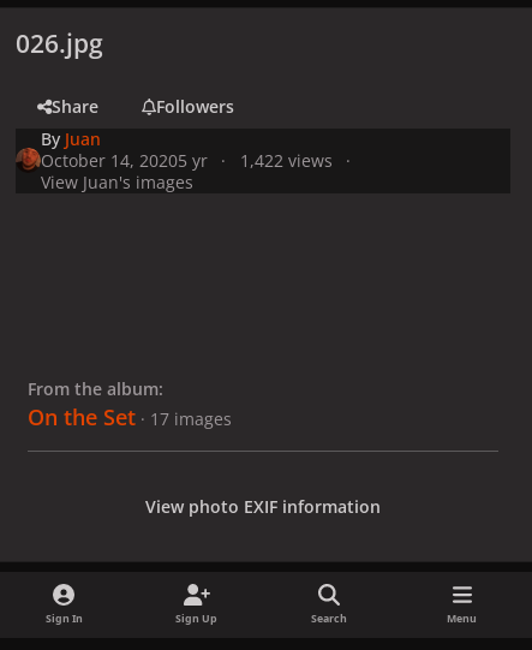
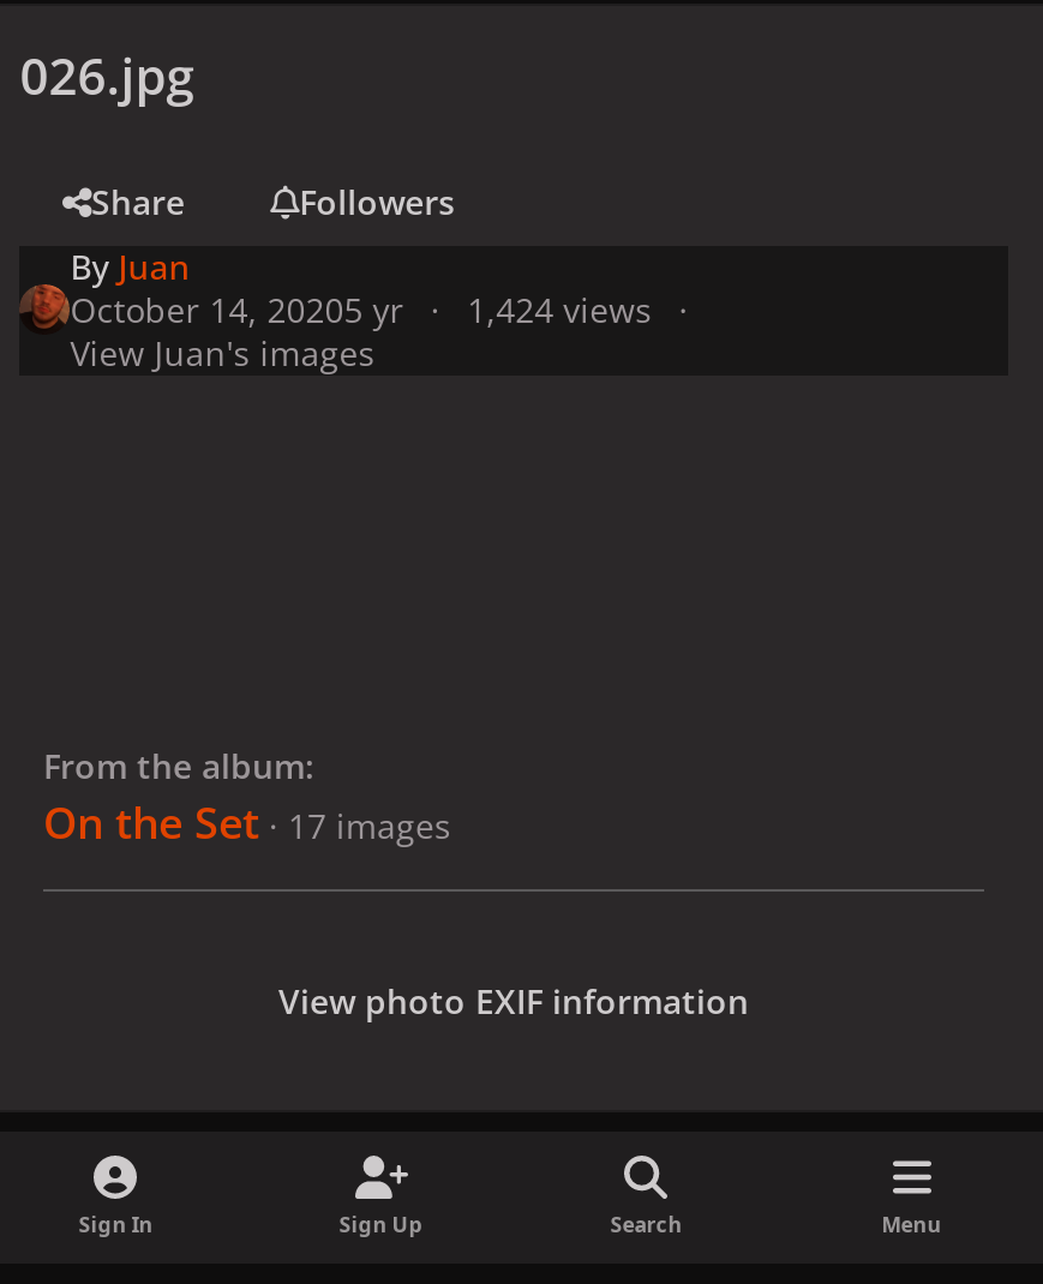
[41,148,332,171] October 14, 20205 yr 1,422 views -> [70,286,652,331] October 14, 20205 yr 1,424 views

